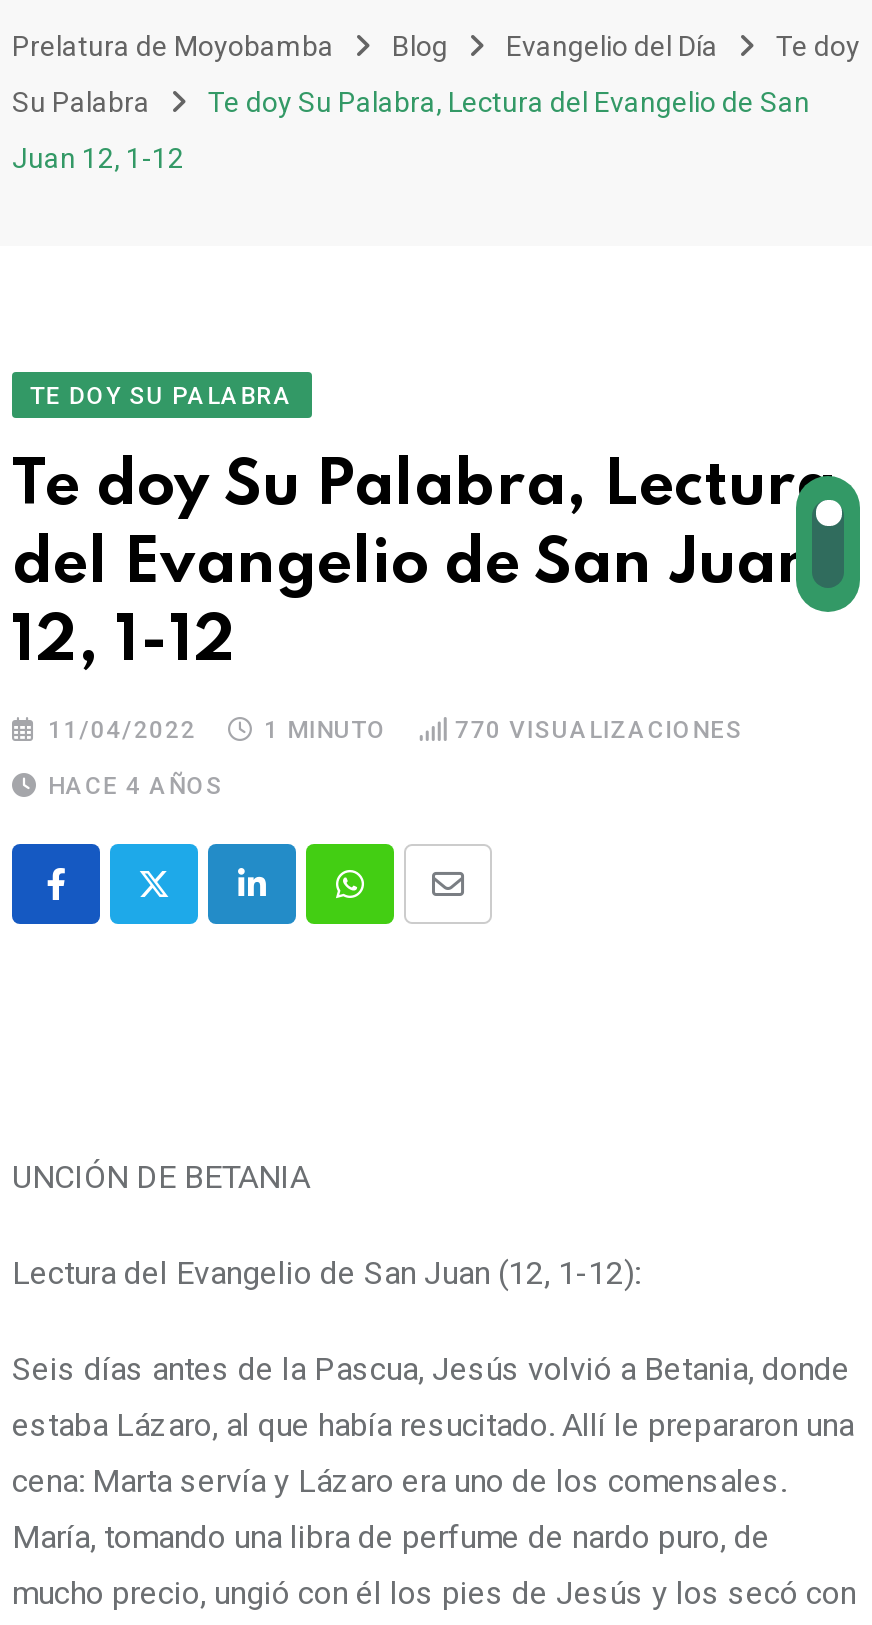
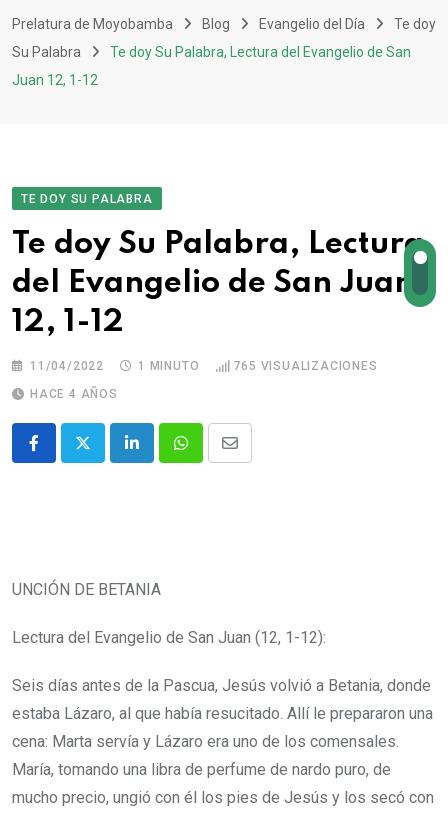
[455,716,743,744] 770 VISUALIZACIONES -> [233,359,378,373] 765 VISUALIZACIONES

